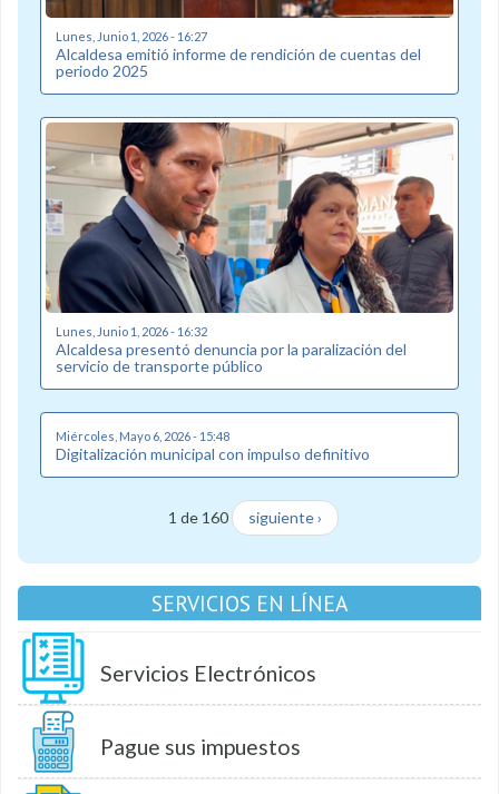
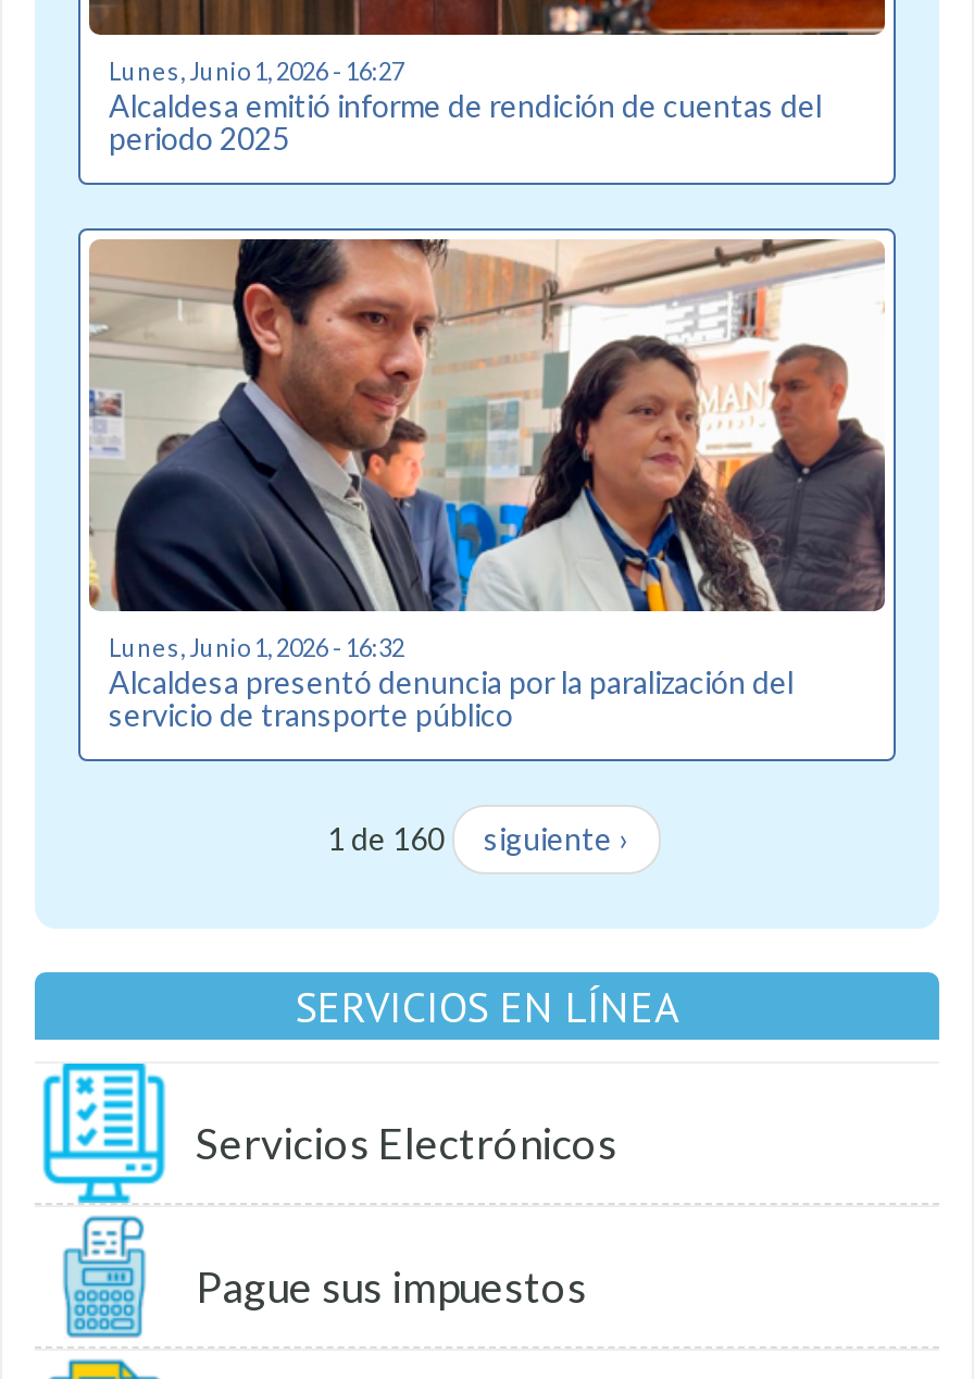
[56,428,370,463] Miércoles, Mayo 6, 2026 - 15:48 | Digitalización municipal con impulso definitivo -> none

